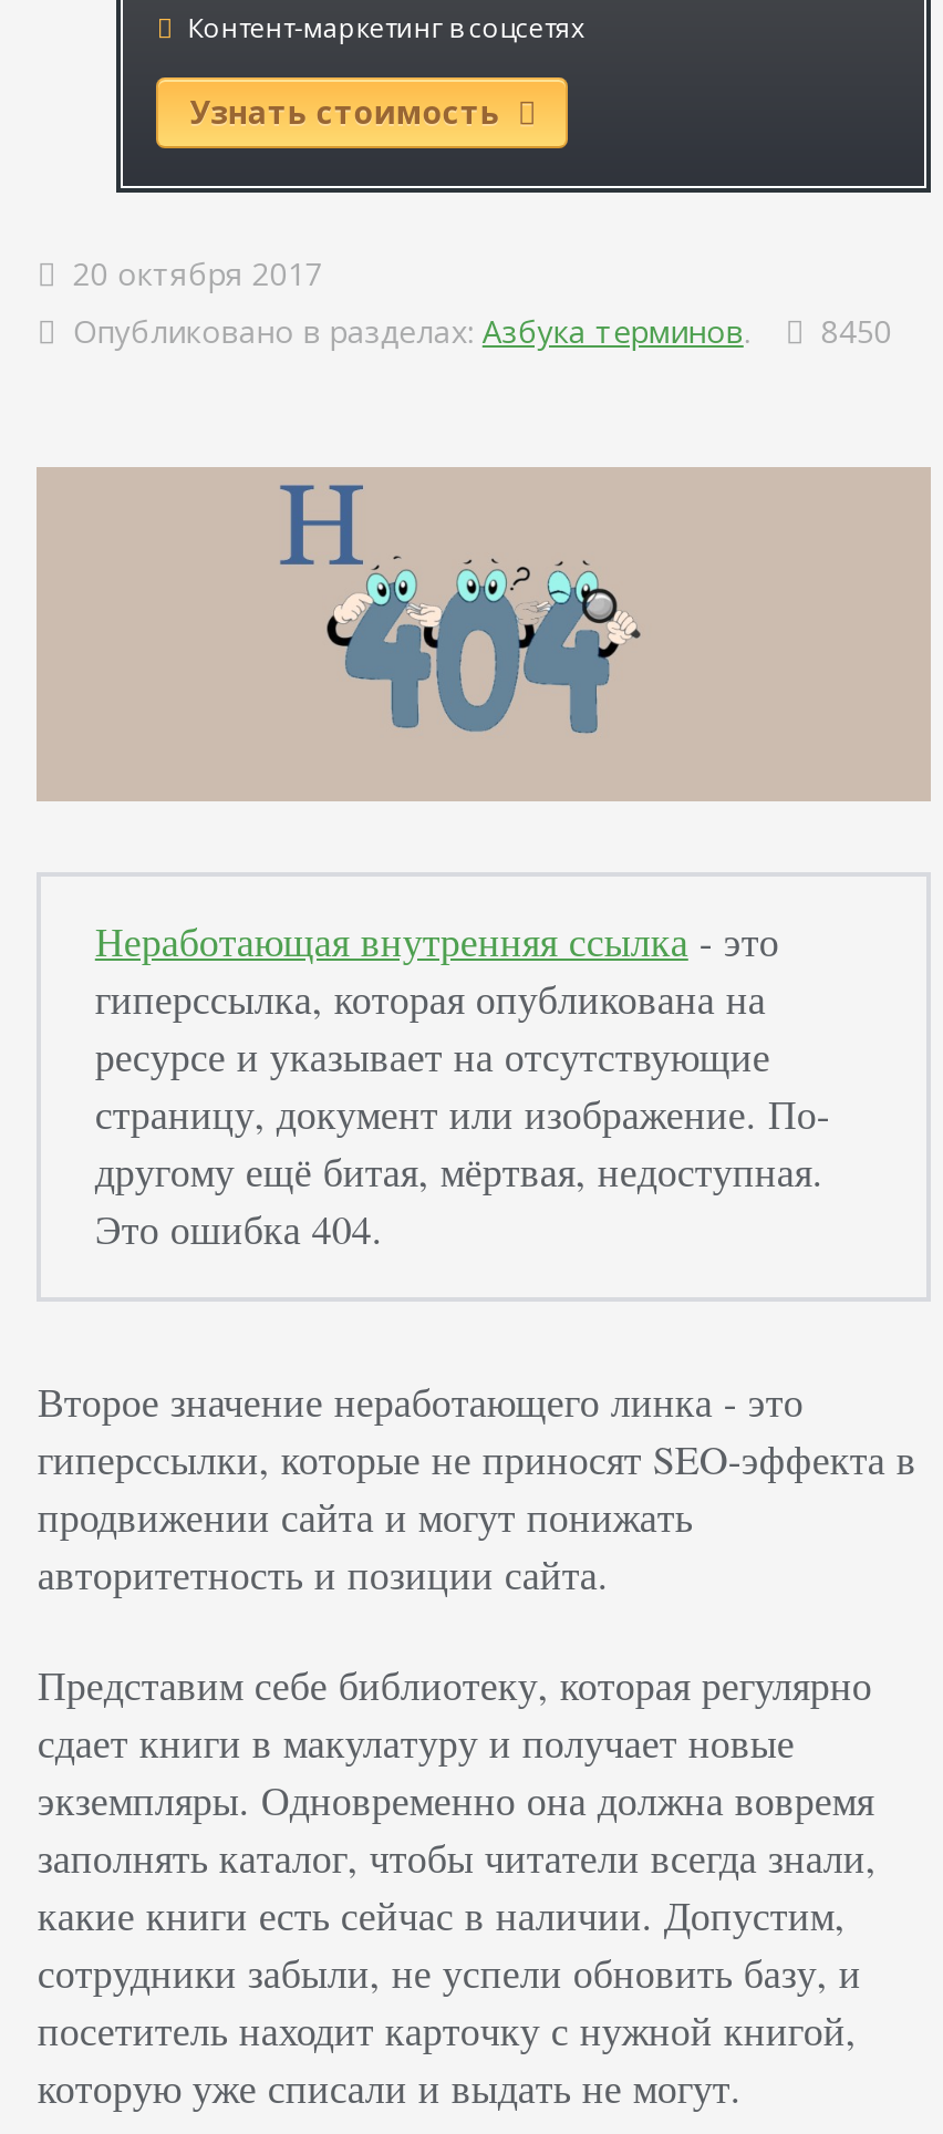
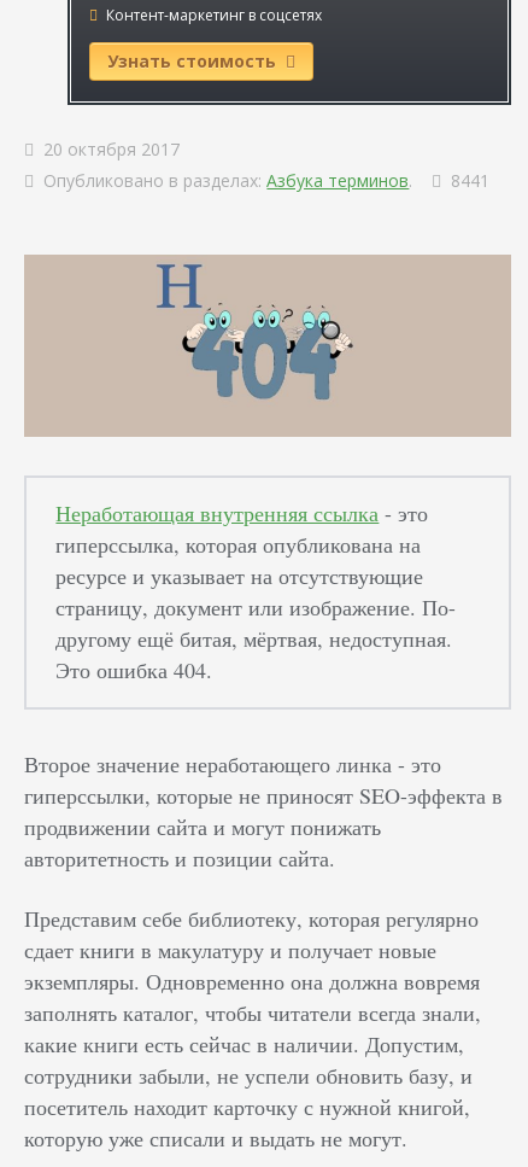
[64,310,892,352] Опубликовано в разделах: Азбука терминов. 8450 -> [39,169,490,192] Опубликовано в разделах: Азбука терминов. 8441

